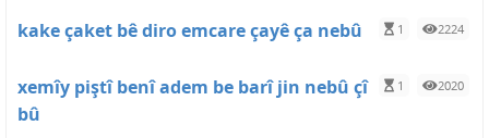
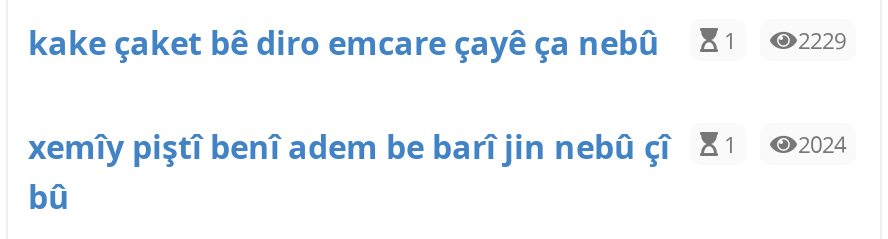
[17,17,464,45] kake çaket bê diro emcare çayê ça nebû 1 2224 -> [28,19,846,69] kake çaket bê diro emcare çayê ça nebû 1 2229
[17,74,464,101] xemîy piştî benî adem be barî jin nebû çî 1 2020 -> [28,123,846,173] xemîy piştî benî adem be barî jin nebû çî 1 2024

